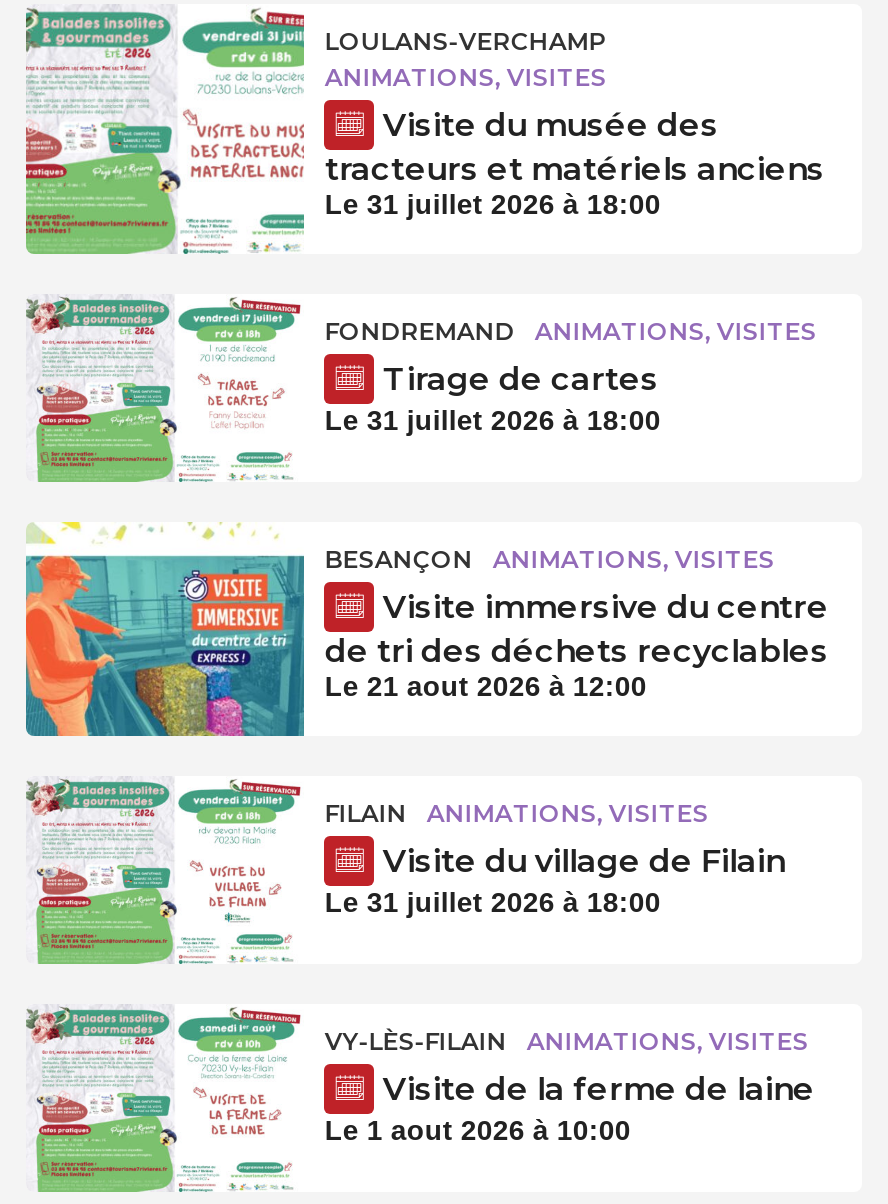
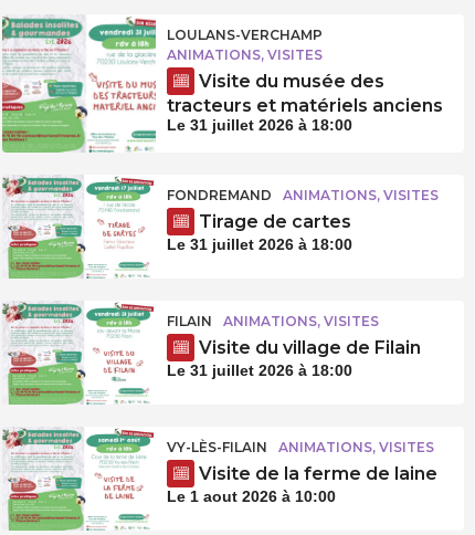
[24,520,829,738] [image] | BESANÇON | ANIMATIONS, VISITES | Visite immersive du centre | de tri des déchets recyclables | Le 21 aout 2026 à 12:00 -> none

